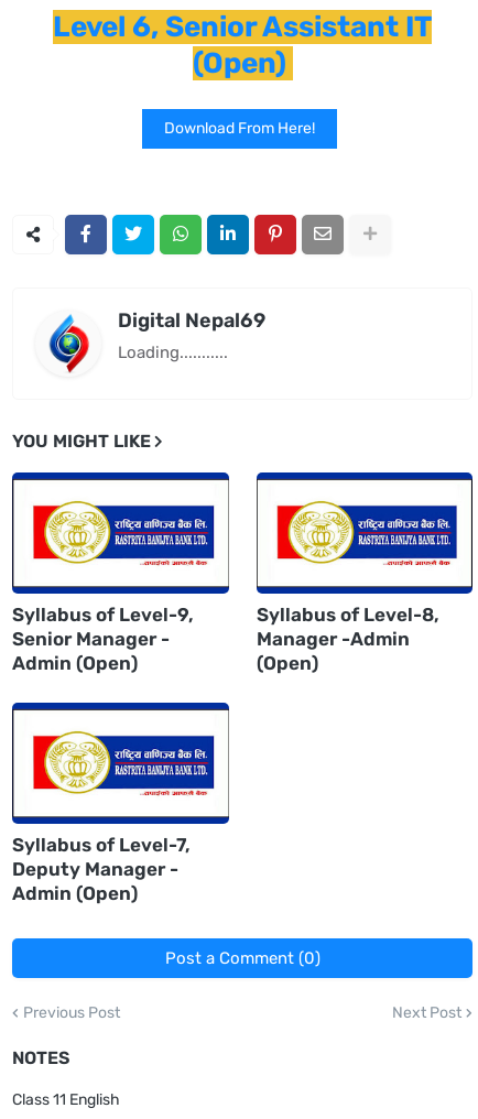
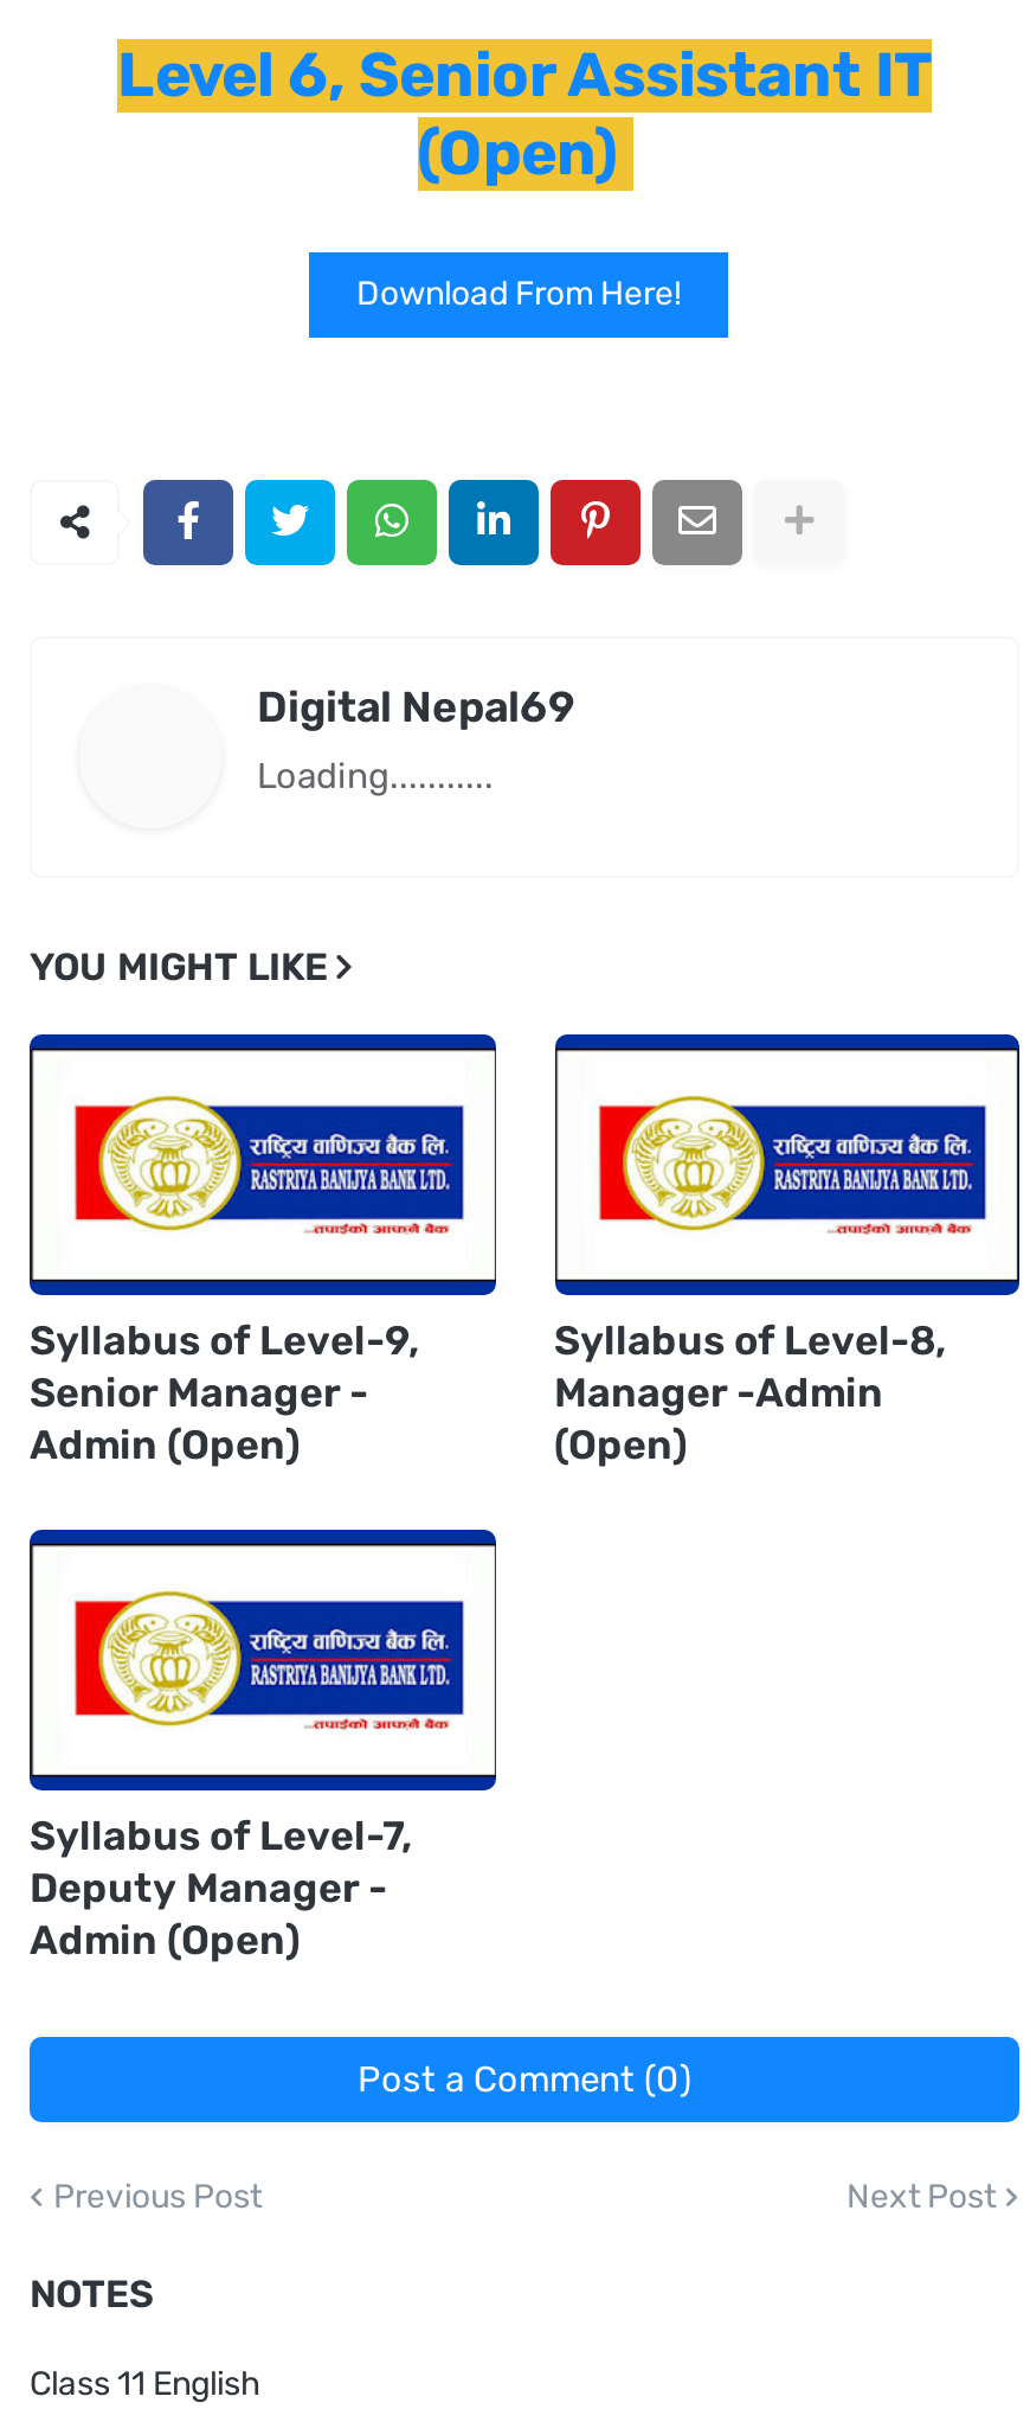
[48,314,90,373] [image] -> none

